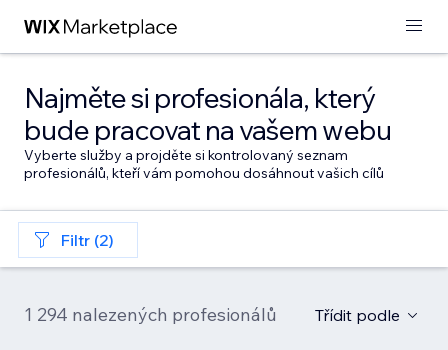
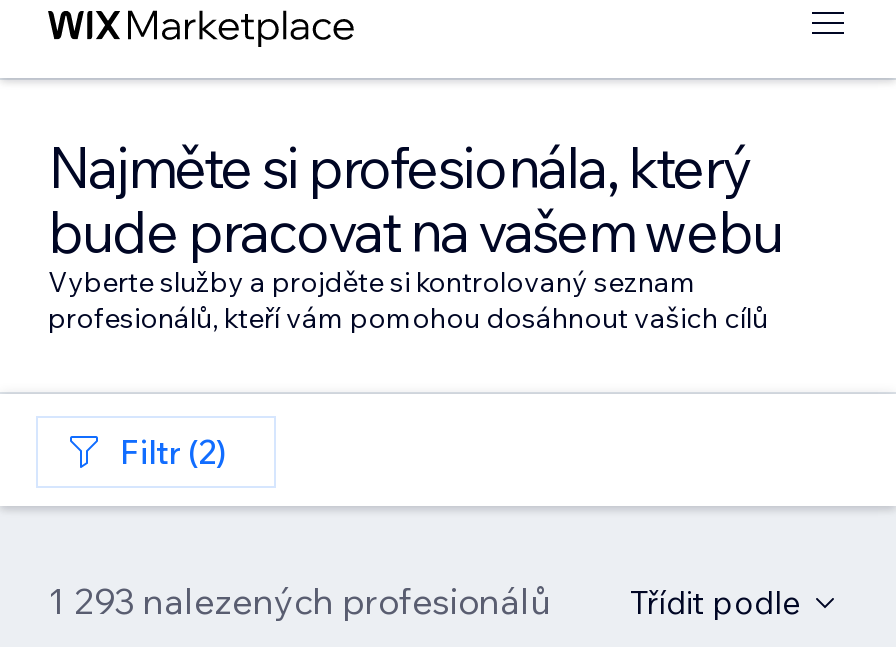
[24,303,277,326] 1 294 nalezených profesionálů -> [48,578,552,624] 1 293 nalezených profesionálů

